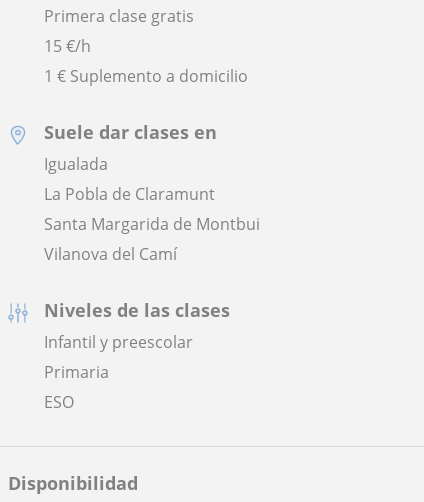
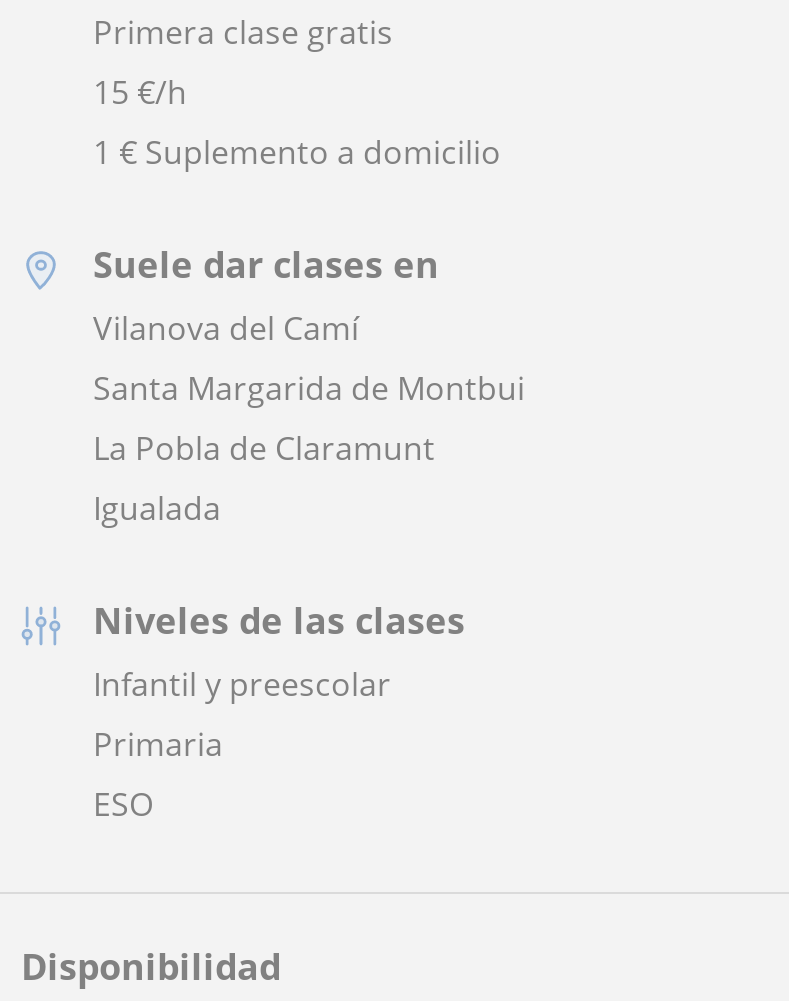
moved [44,153,108,175] -> [93,487,221,531]: Igualada
moved [44,183,260,265] -> [93,307,525,471]: La Pobla de Claramunt | Santa Margarida de Montbui | Vilanova del Camí

